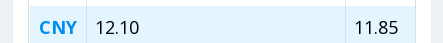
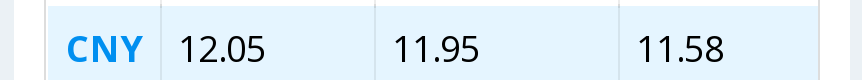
[39,15,139,39] CNY 12.10 -> [66,25,266,73] CNY 12.05
[354,15,398,39] 11.85 -> [392,25,480,73] 11.95
none -> [636,25,724,73] 11.58

